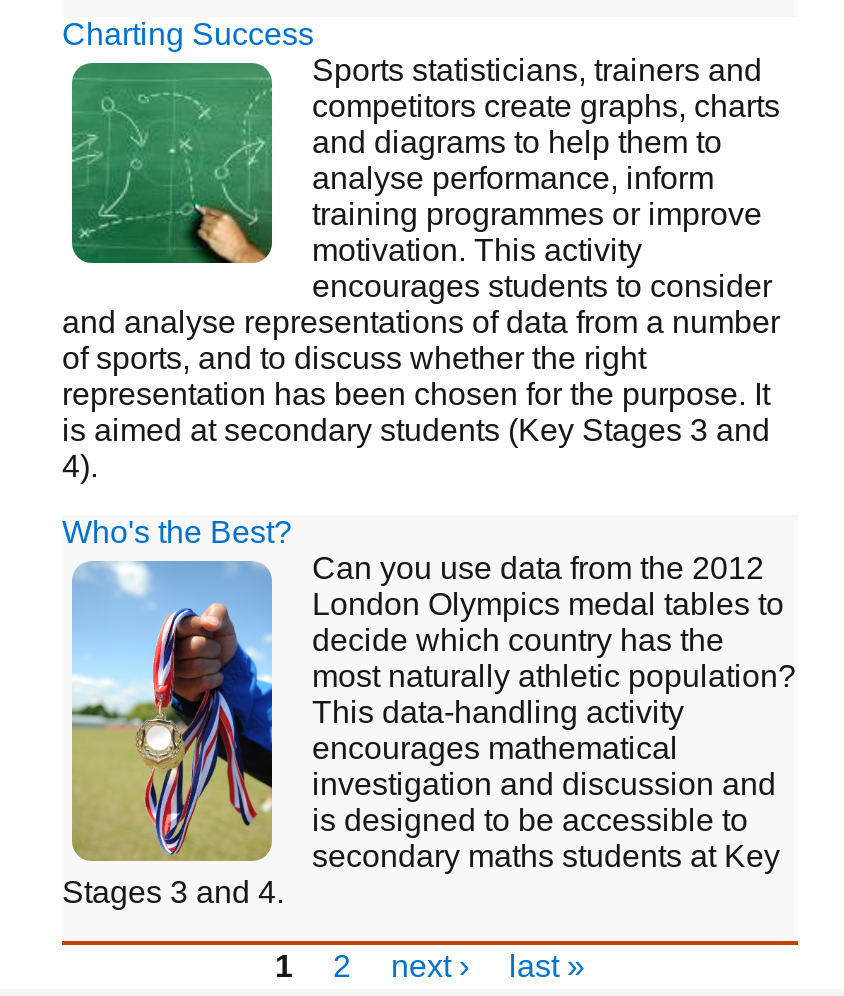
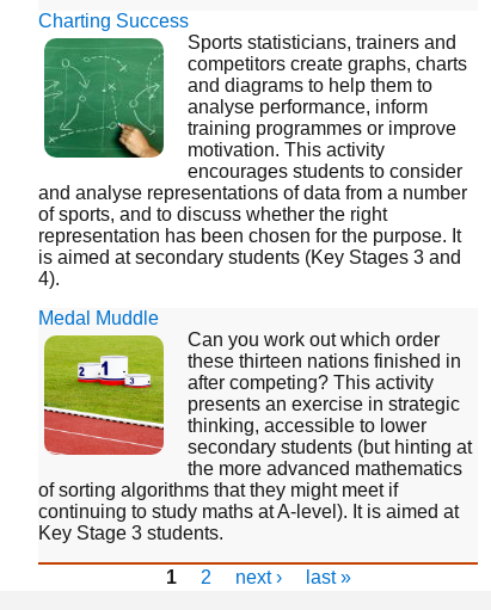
[62,515,796,909] [image] | Who's the Best? | Can you use data from the 2012 | London Olympics medal tables to | decide which country has the | most naturally athletic population? | This data-handling activity | encourages mathematical | investigation and discussion and | is designed to be accessible to | secondary maths students at Key | Stages 3 and 4. -> [38,308,472,543] [image] | Medal Muddle | Can you work out which order | these thirteen nations finished in | after competing? This activity | presents an exercise in strategic | thinking, accessible to lower | secondary students (but hinting at | the more advanced mathematics | of sorting algorithms that they might meet if | continuing to study maths at A-level). It is aimed at | Key Stage 3 students.

